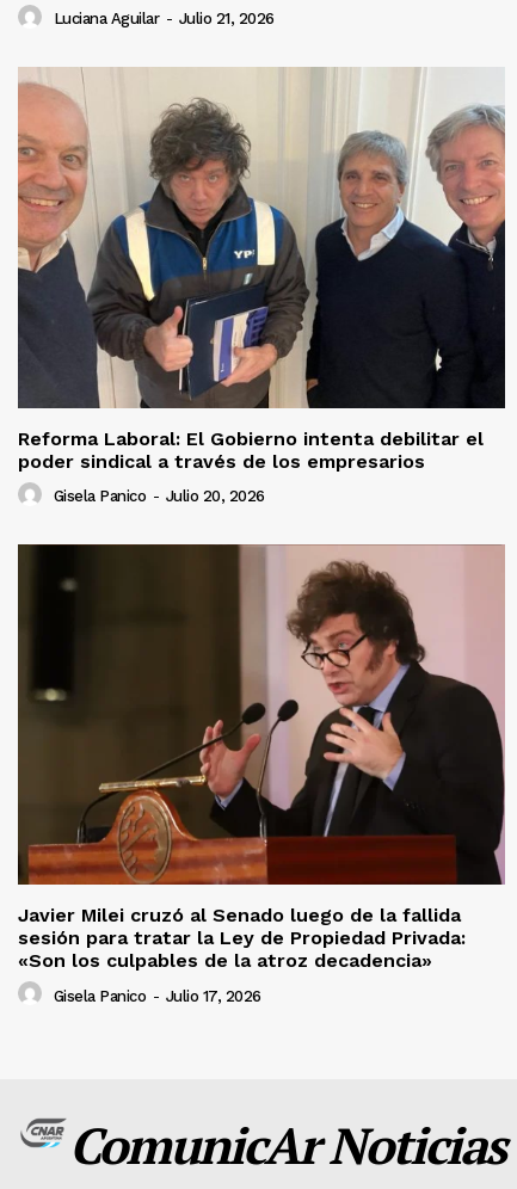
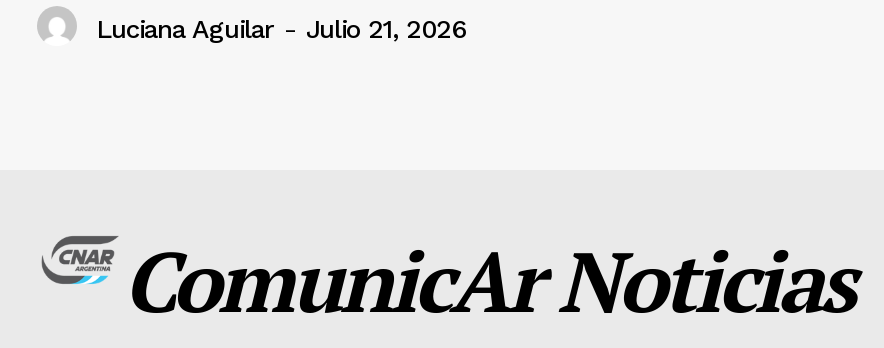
[17,67,506,505] [image] | Reforma Laboral: El Gobierno intenta debilitar el | poder sindical a través de los empresarios | Gisela Panico - Julio 20, 2026 -> none
[17,543,506,1005] [image] | Javier Milei cruzó al Senado luego de la fallida | sesión para tratar la Ley de Propiedad Privada: | «Son los culpables de la atroz decadencia» | Gisela Panico - Julio 17, 2026 -> none

